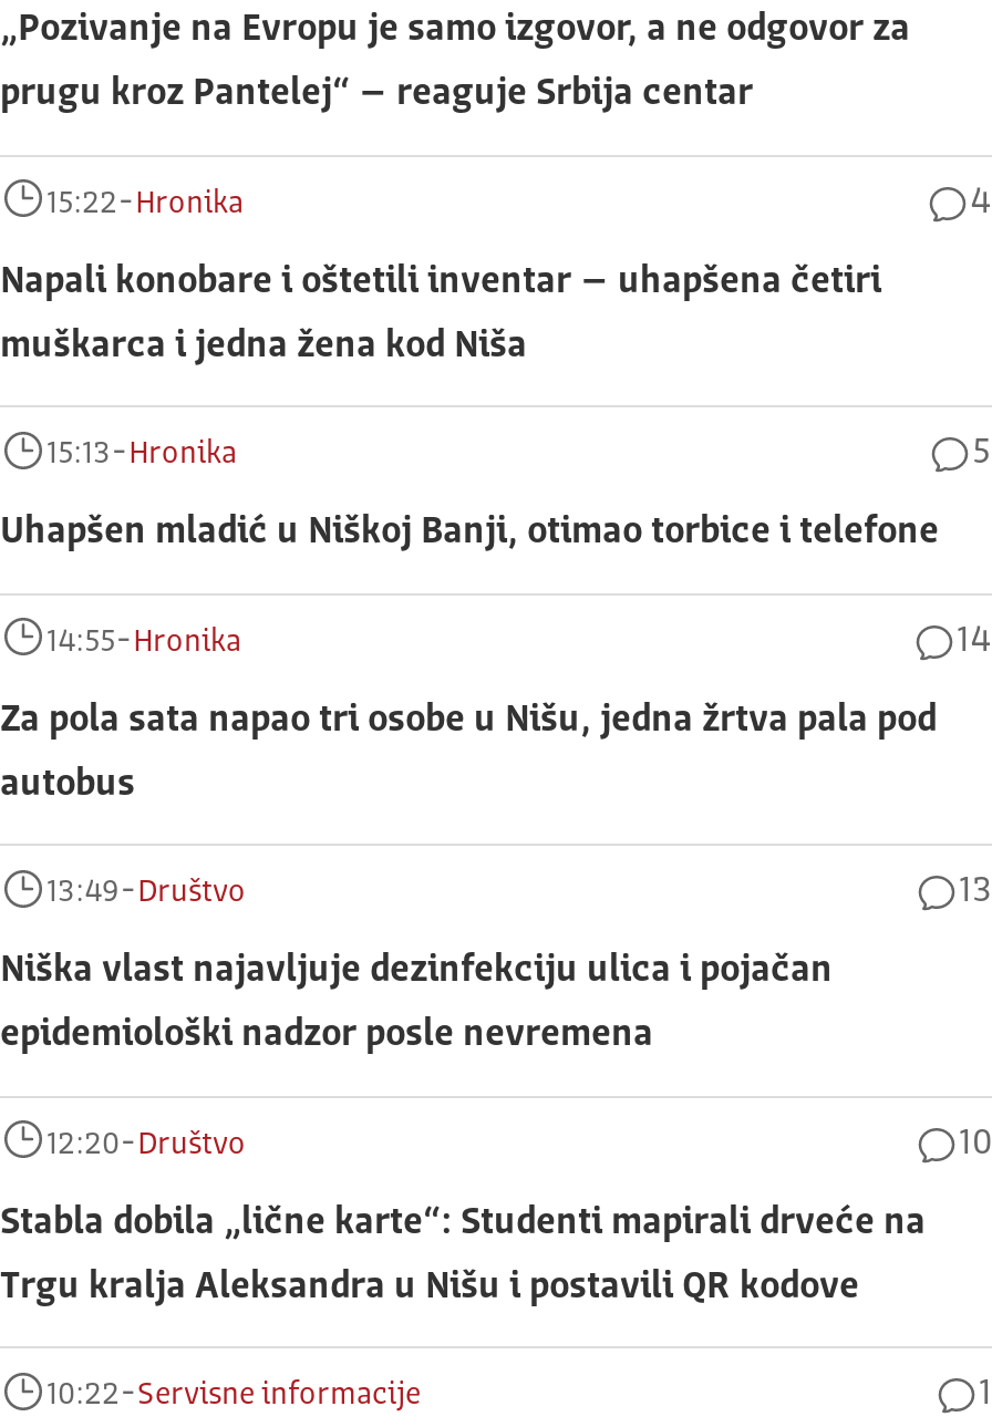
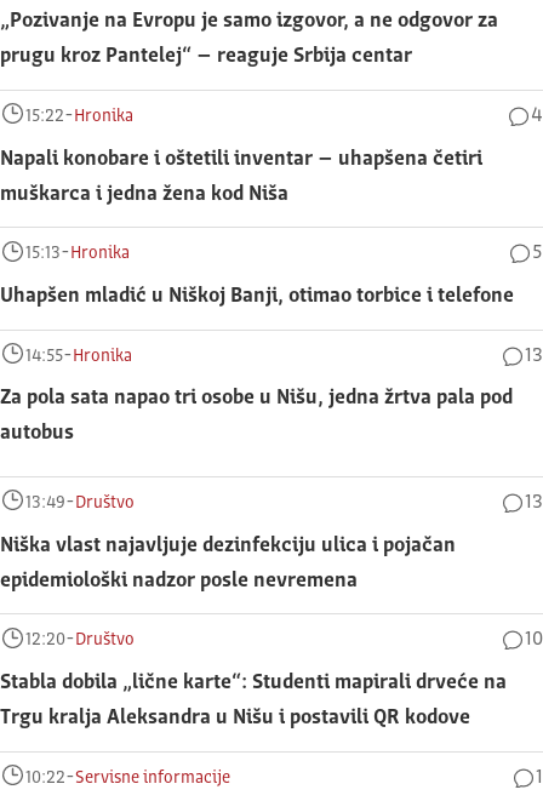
[957,623,992,659] 14 -> [525,346,543,365] 13

